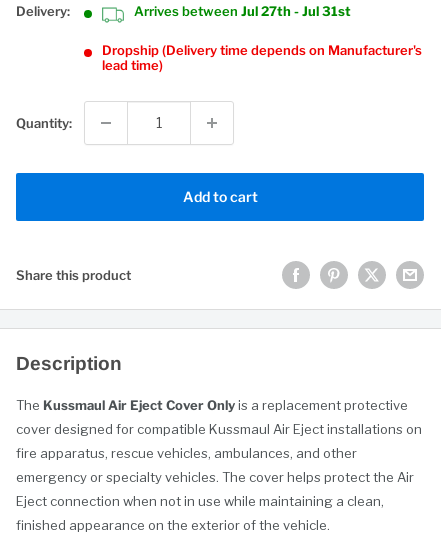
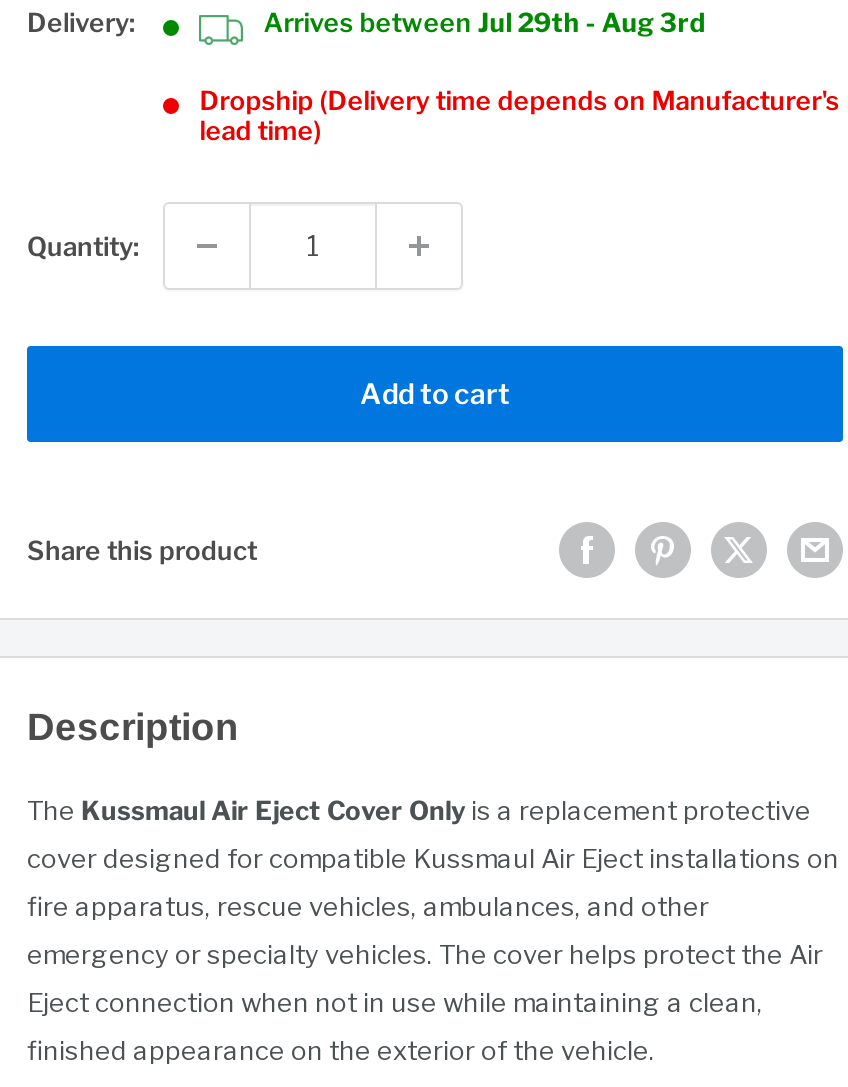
[134,3,351,19] Arrives between Jul 27th - Jul 31st -> [263,6,705,38] Arrives between Jul 29th - Aug 3rd

